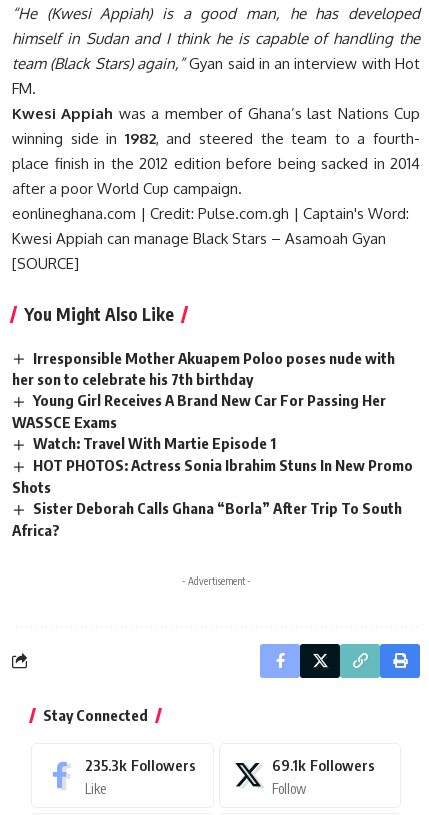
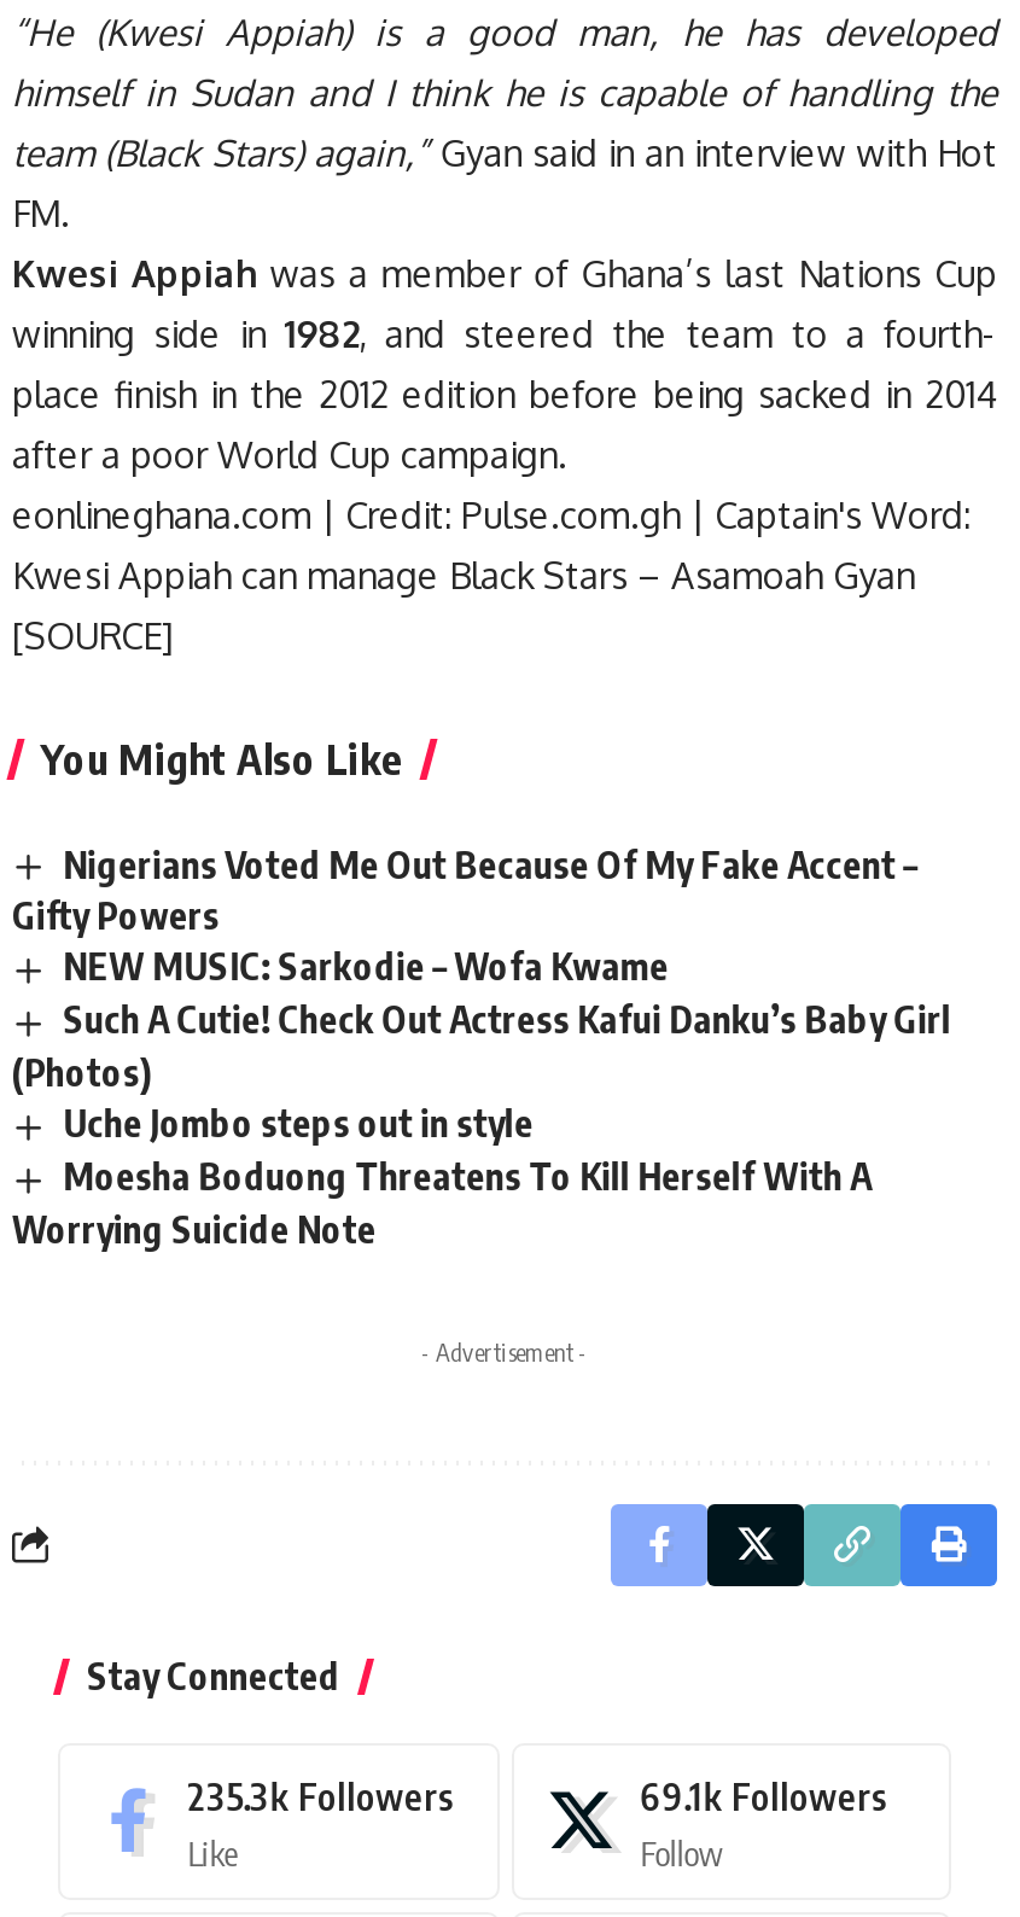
[12,348,413,539] Irresponsible Mother Akuapem Poloo poses nude with | her son to celebrate his 7th birthday | Young Girl Receives A Brand New Car For Passing Her | WASSCE Exams | Watch: Travel With Martie Episode 1 | HOT PHOTOS: Actress Sonia Ibrahim Stuns In New Promo | Shots | Sister Deborah Calls Ghana “Borla” After Trip To South | Africa? -> [12,841,951,1251] Nigerians Voted Me Out Because Of My Fake Accent – | Gifty Powers | NEW MUSIC: Sarkodie – Wofa Kwame | Such A Cutie! Check Out Actress Kafui Danku’s Baby Girl | (Photos) | Uche Jombo steps out in style | Moesha Boduong Threatens To Kill Herself With A | Worrying Suicide Note

